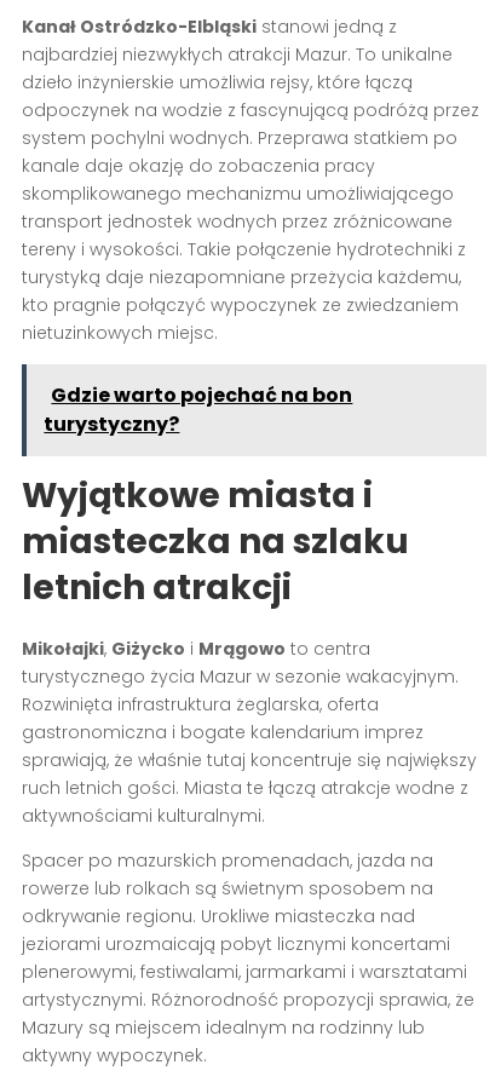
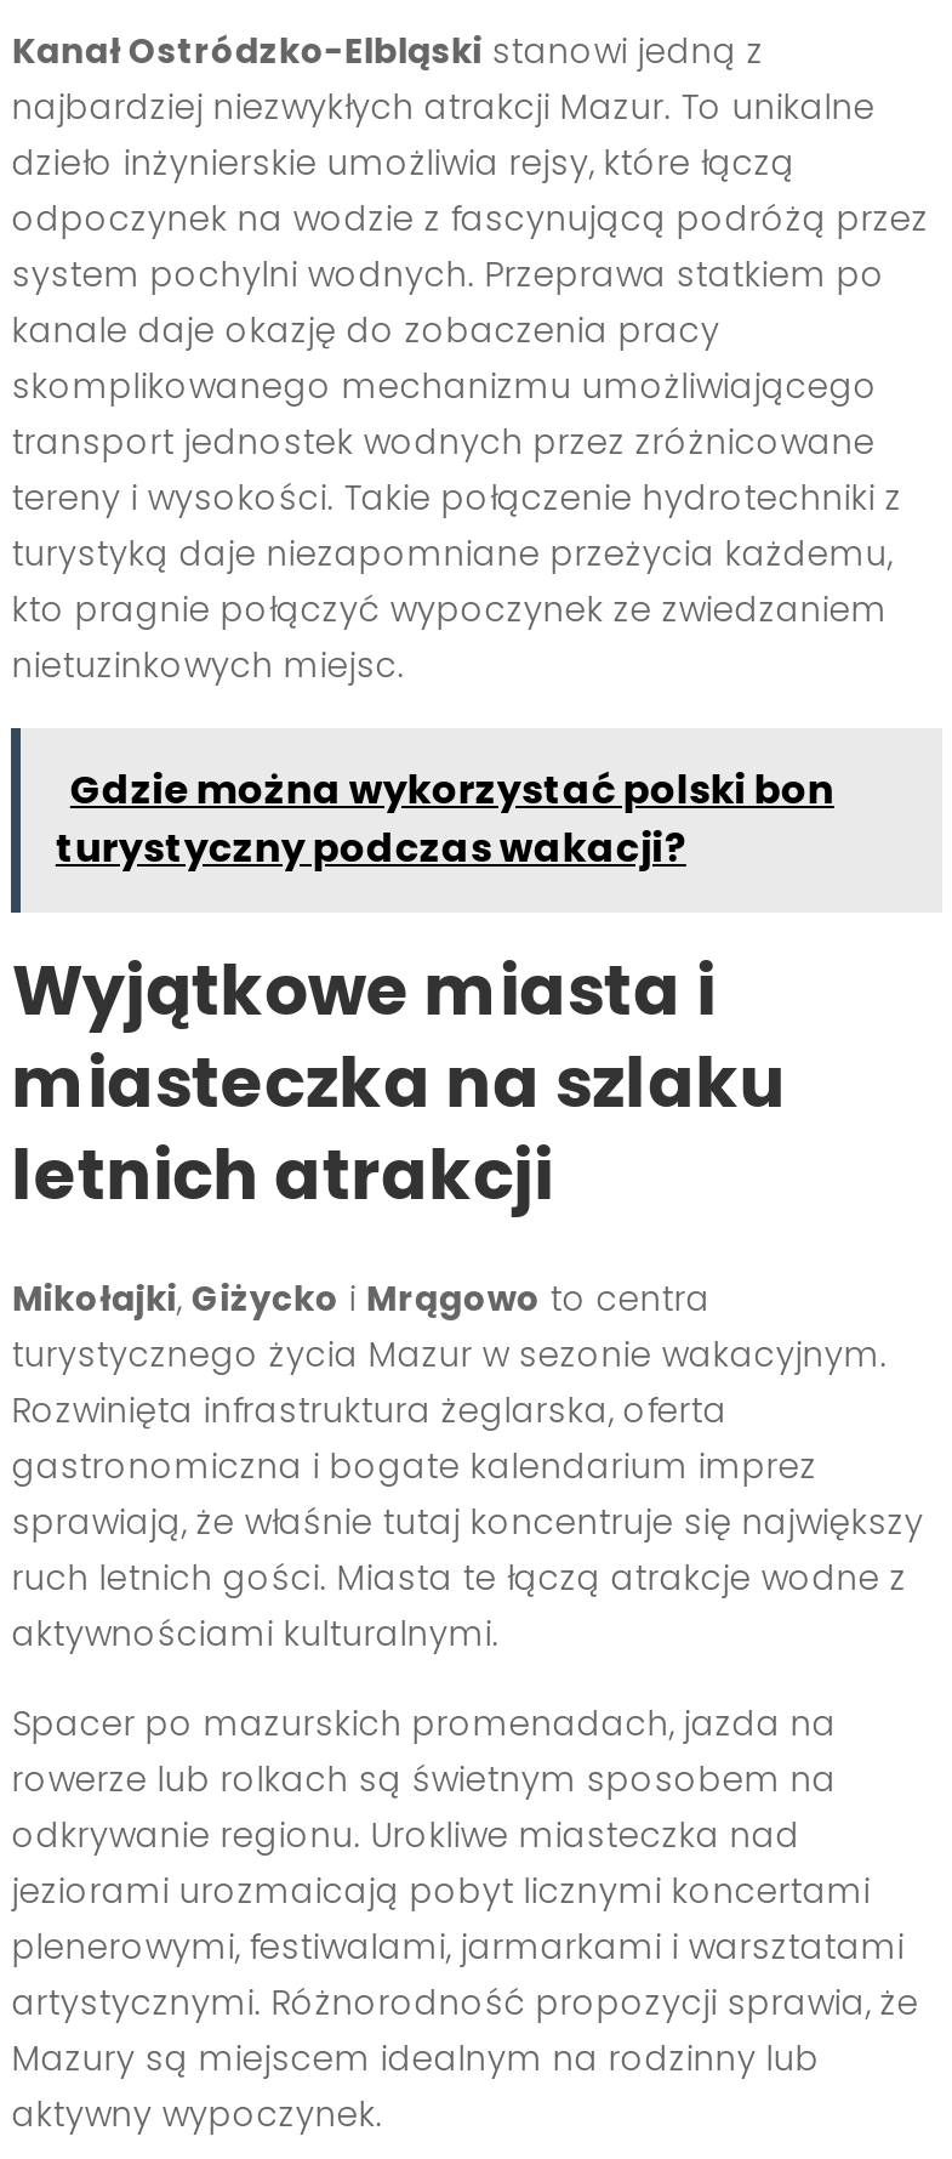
[44,382,353,438] Gdzie warto pojechać na bon | turystyczny? -> [56,763,834,877] Gdzie można wykorzystać polski bon | turystyczny podczas wakacji?

